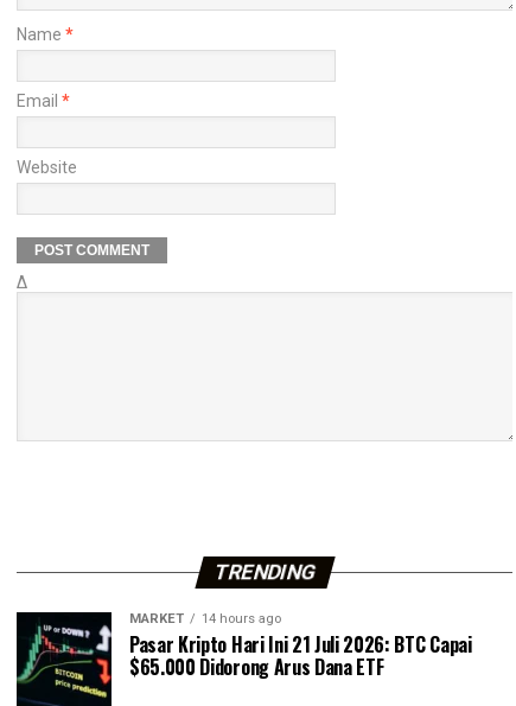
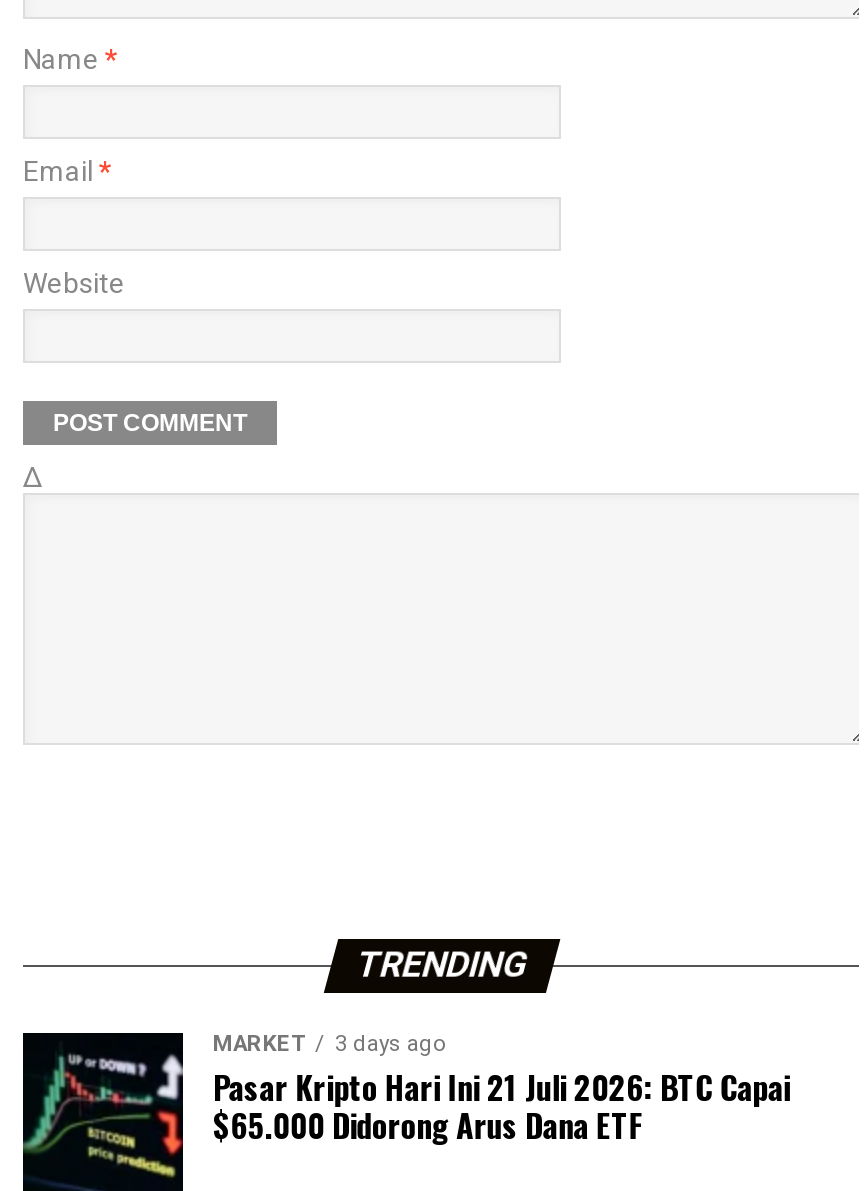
[129,611,281,627] MARKET 14 hours ago -> [213,1031,445,1057] MARKET 3 days ago

